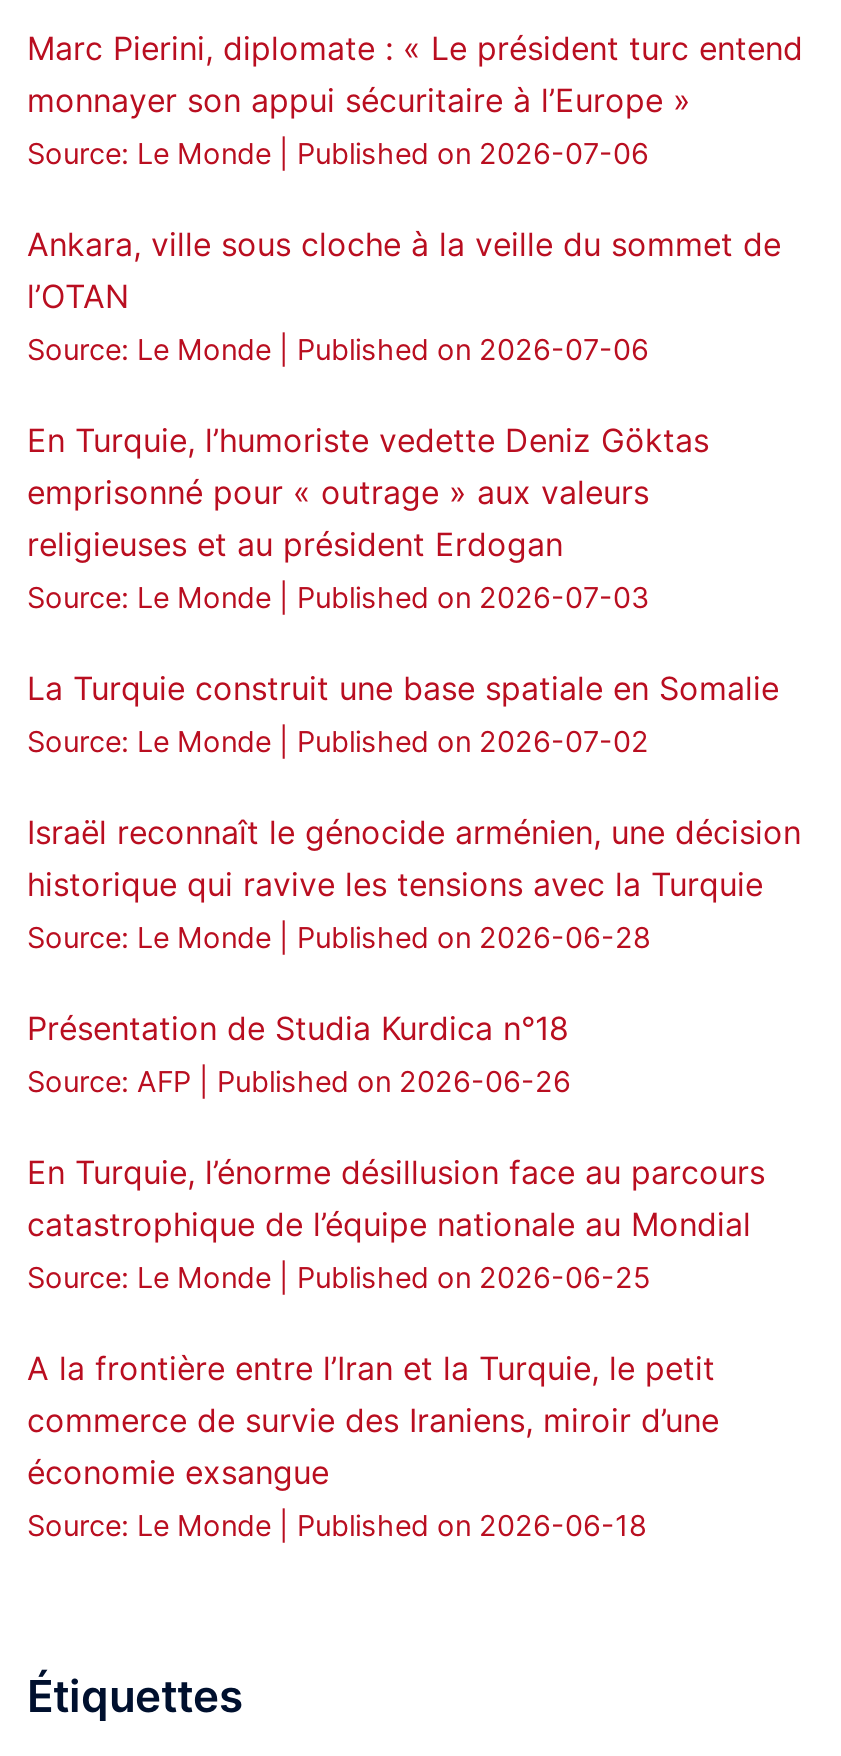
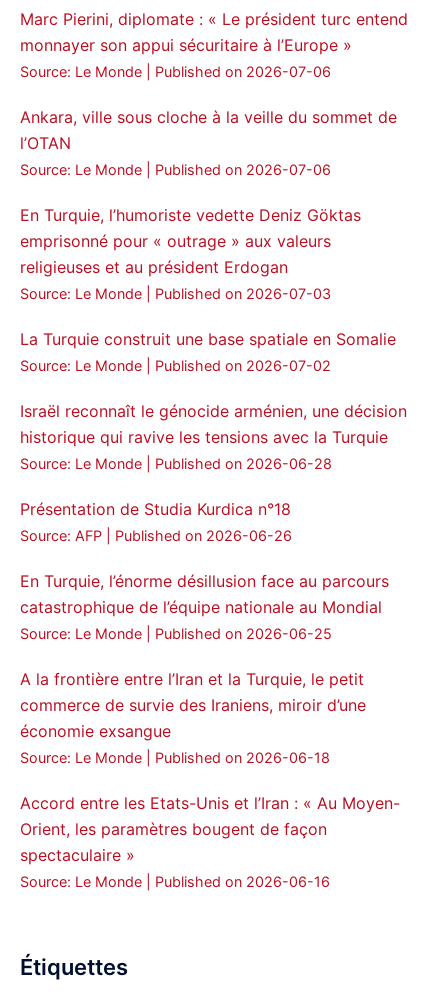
none -> [20,793,400,890] Accord entre les Etats-Unis et l’Iran : « Au Moyen- | Orient, les paramètres bougent de façon | spectaculaire » | Source: Le Monde Published on 2026-06-16

